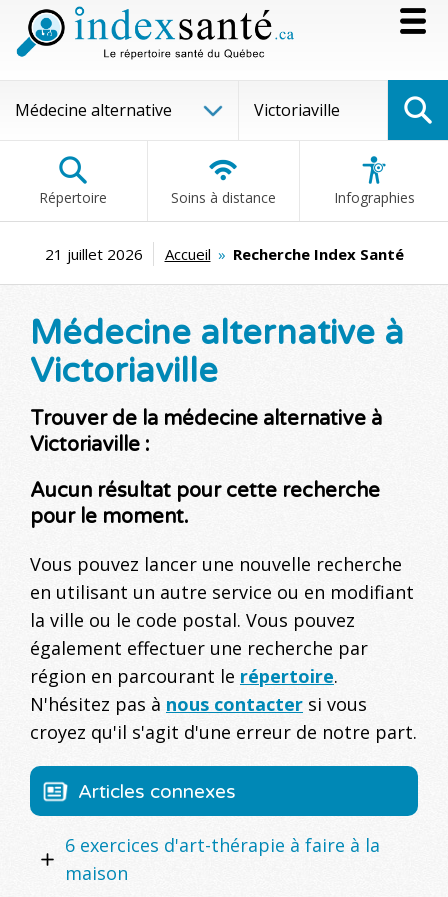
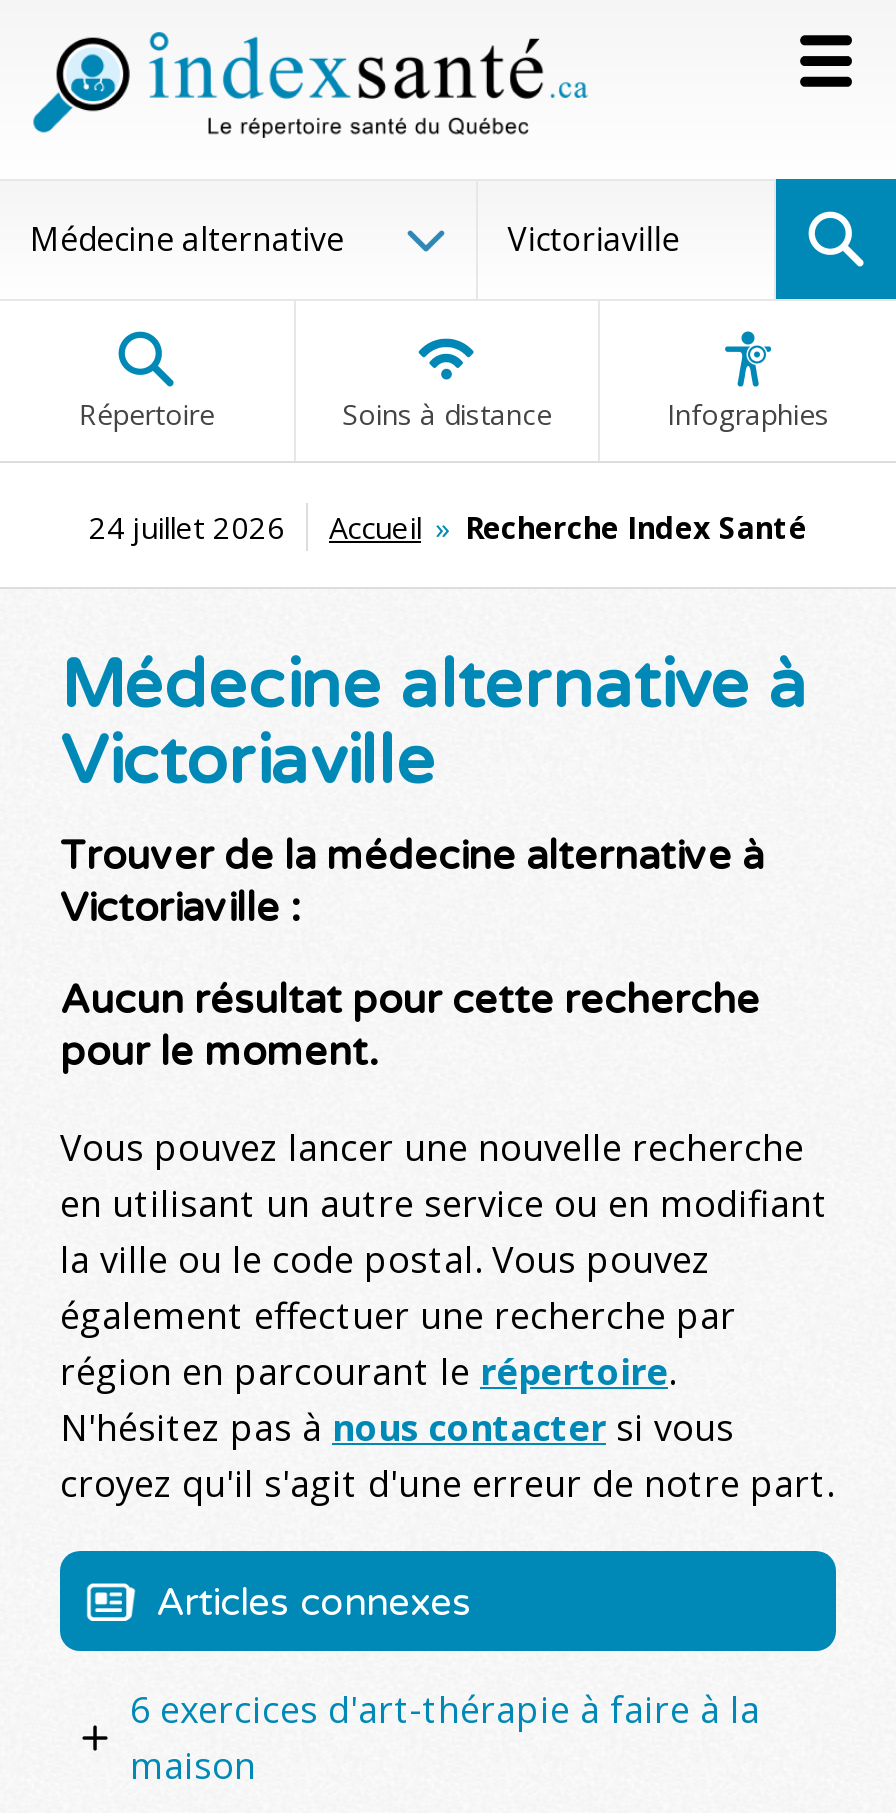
[44,244,403,264] 21 juillet 2026 Accueil » Recherche Index Santé -> [89,506,807,546] 24 juillet 2026 Accueil » Recherche Index Santé

